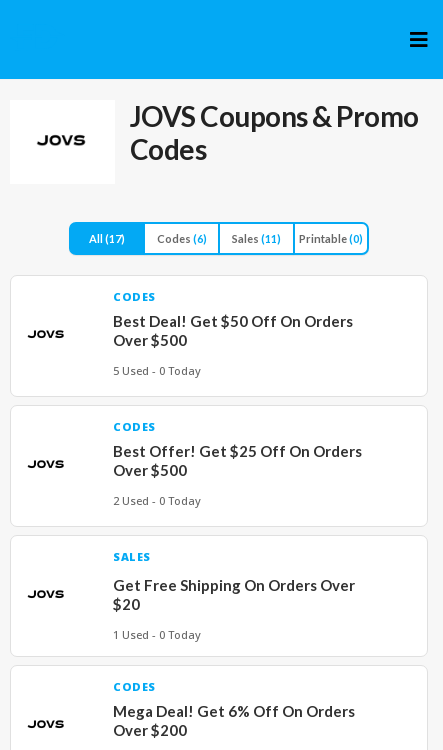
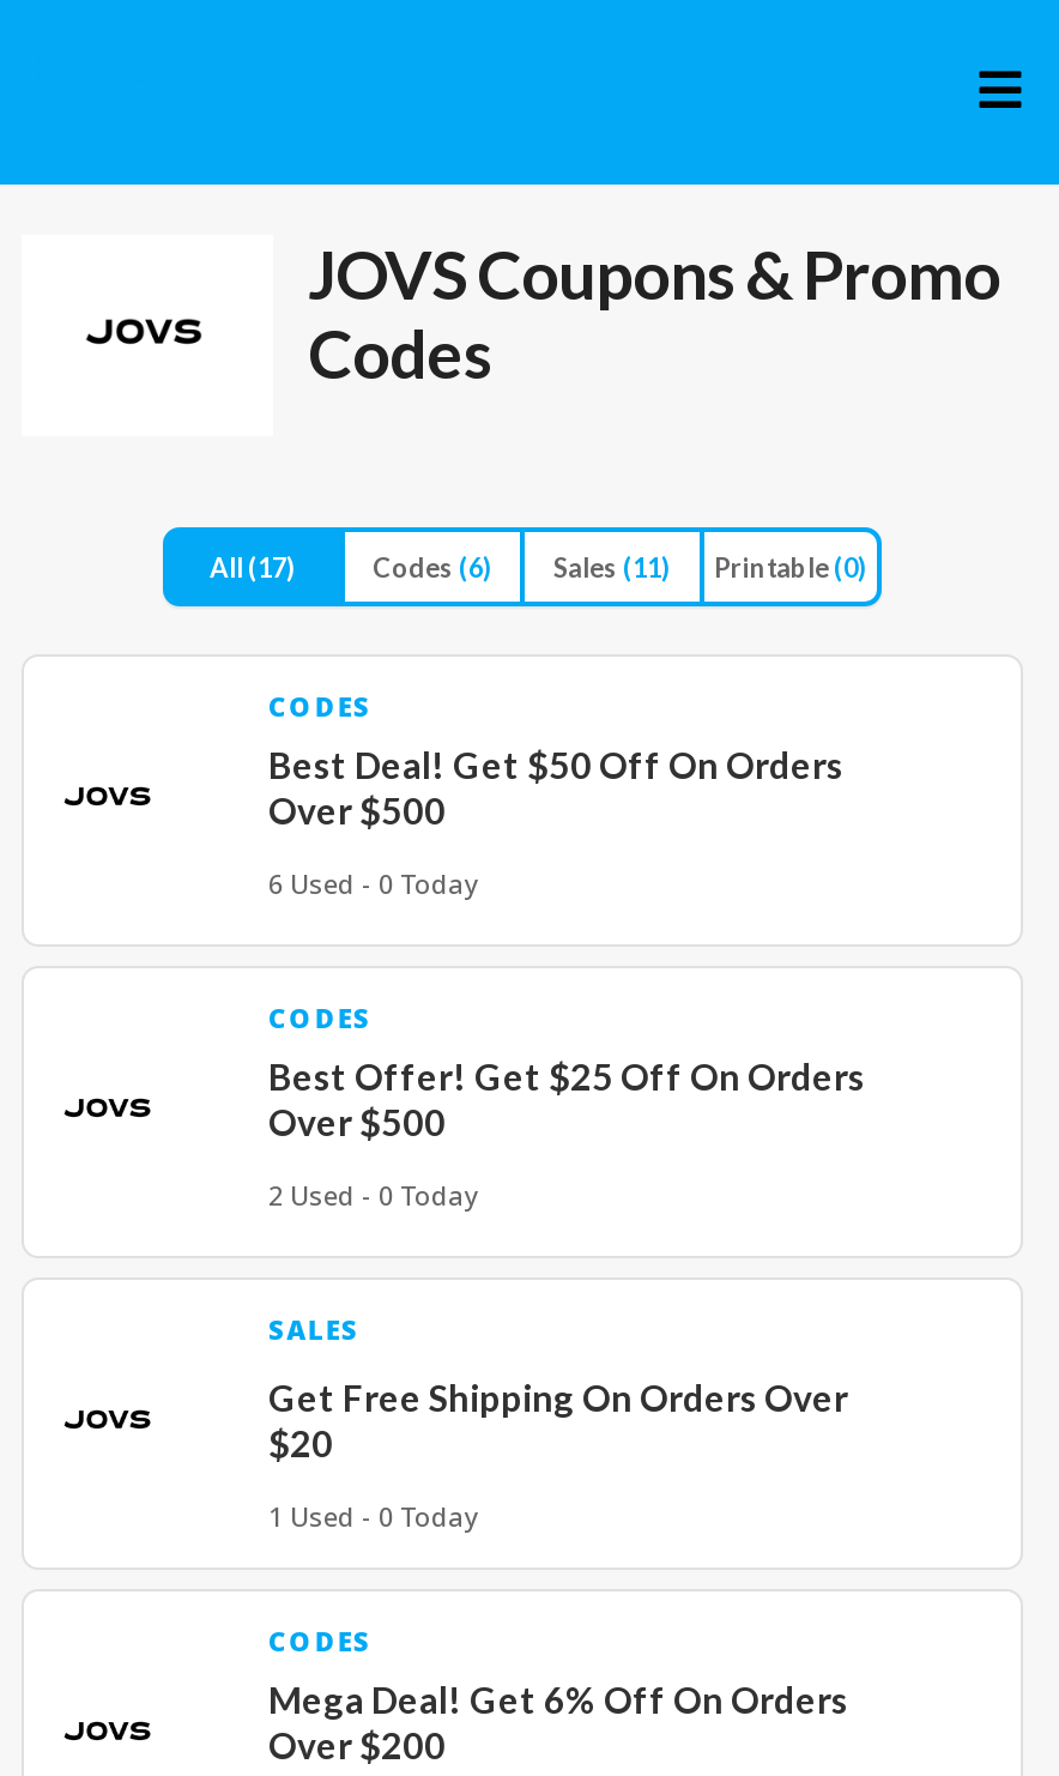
[113,363,201,378] 5 Used - 0 Today -> [268,864,479,900] 6 Used - 0 Today

